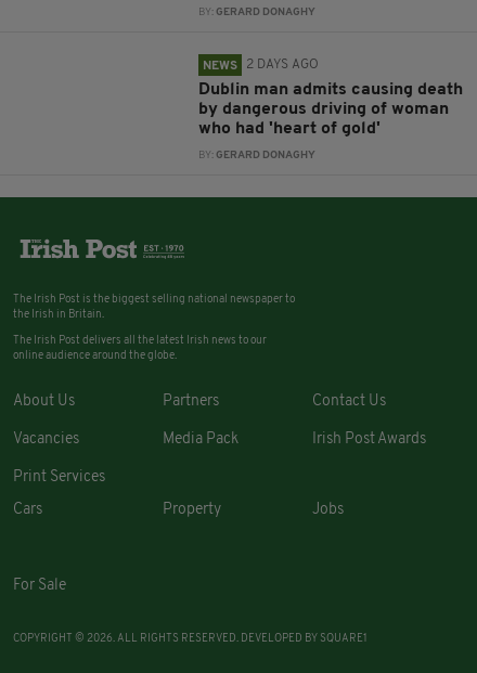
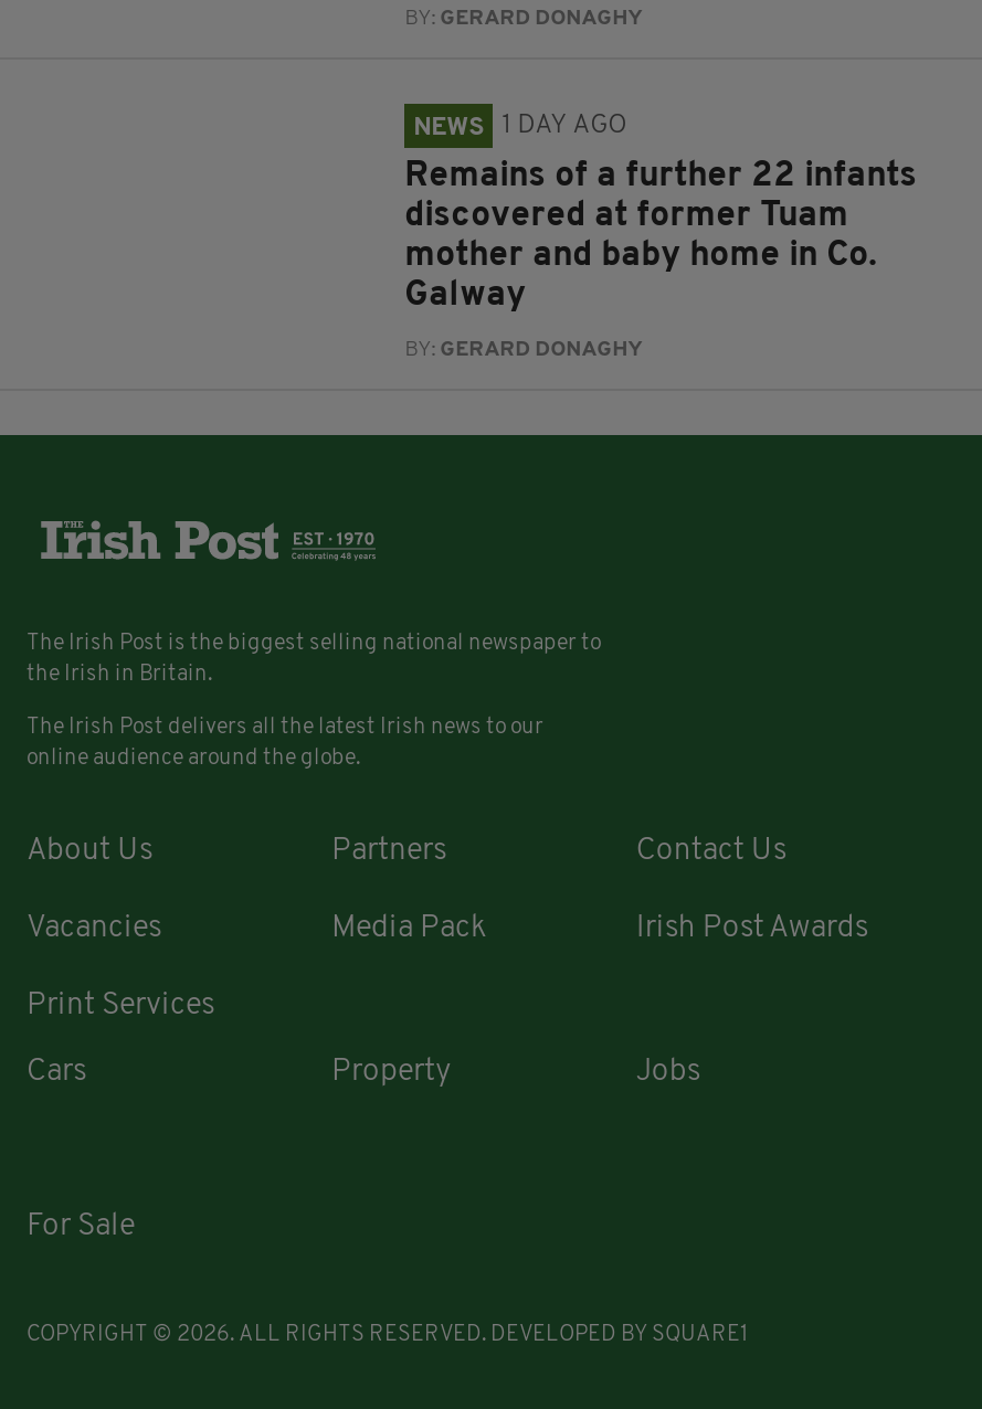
[203,59,319,73] NEWS 2 DAYS AGO -> [413,113,628,141] NEWS 1 DAY AGO
[198,81,463,138] Dublin man admits causing death | by dangerous driving of woman | who had 'heart of gold' -> [405,159,917,314] Remains of a further 22 infants | discovered at former Tuam | mother and baby home in Co. | Galway

